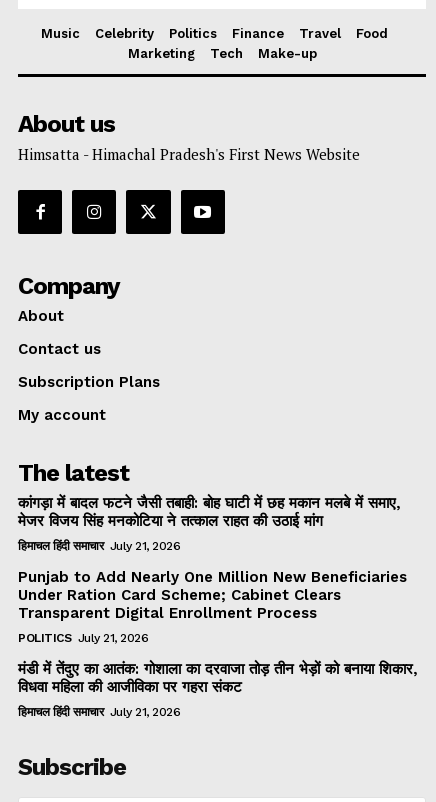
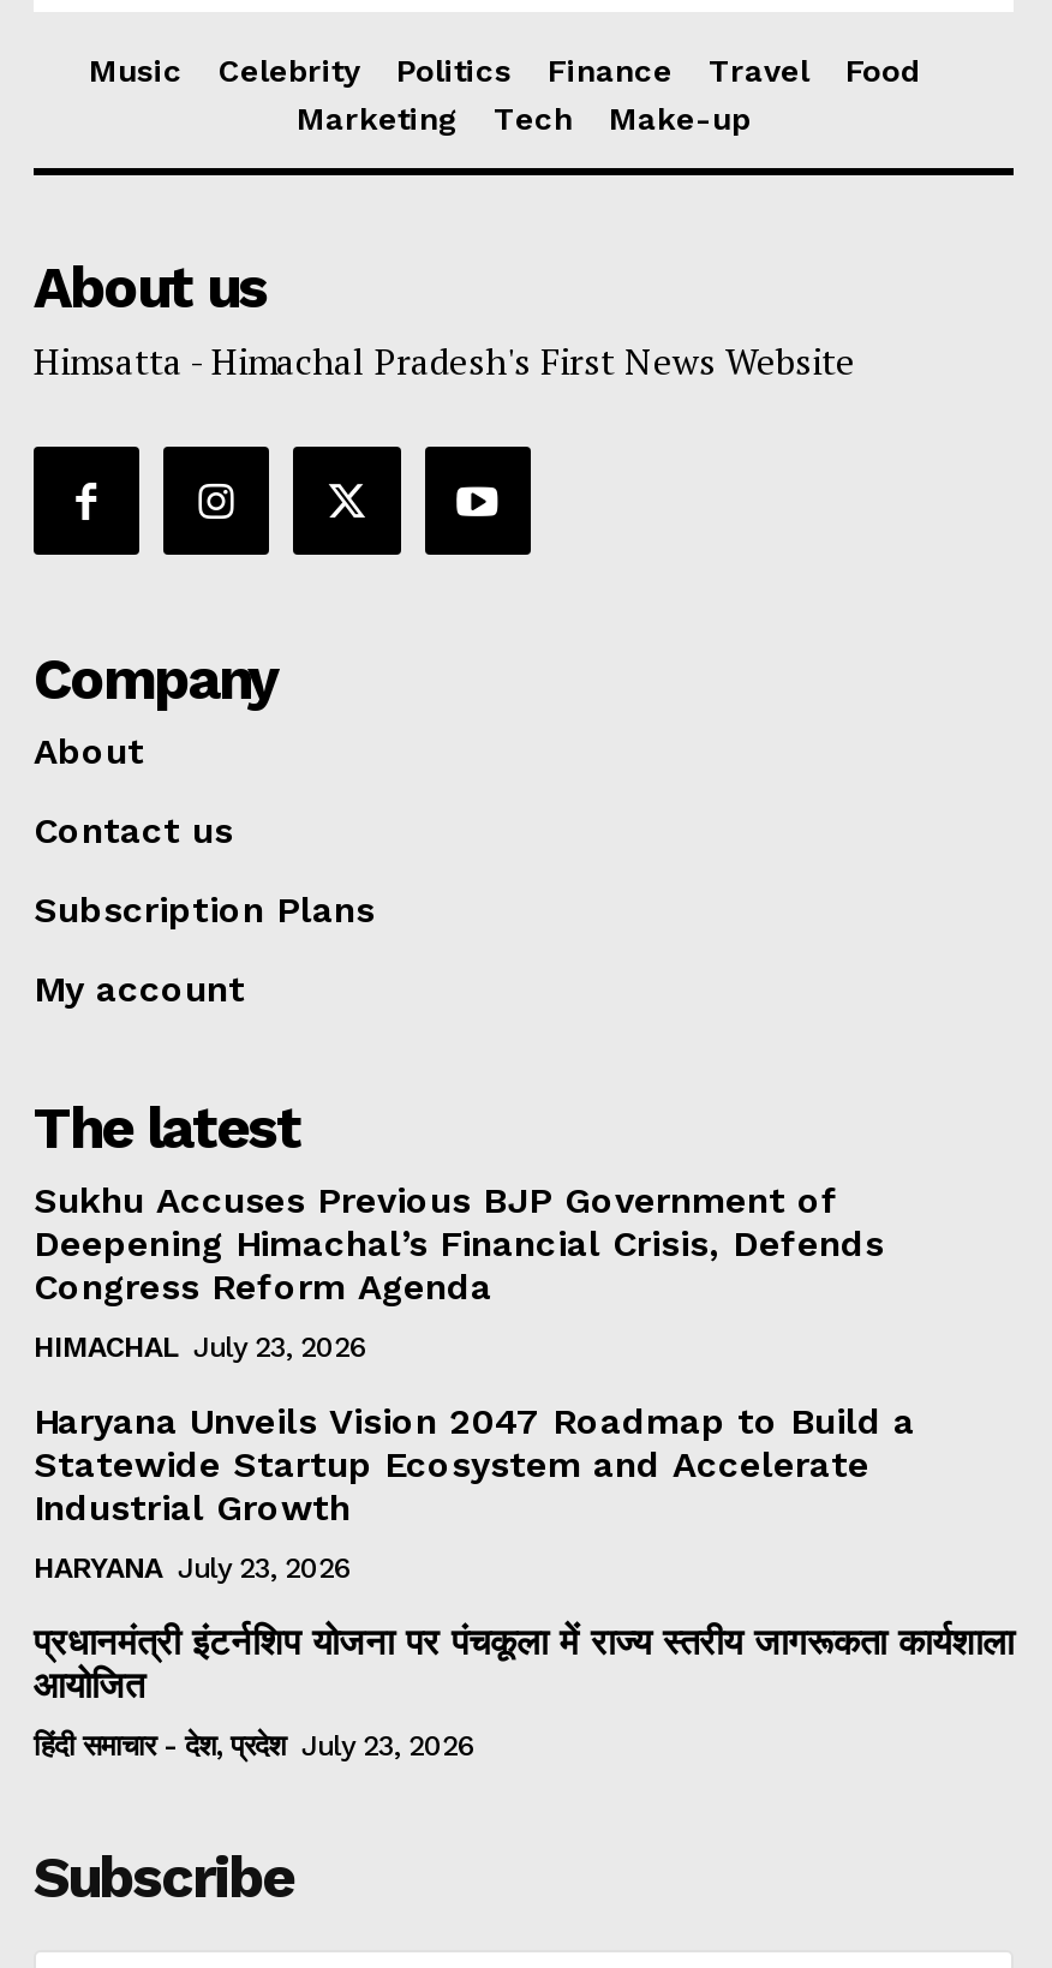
[18,494,401,530] कांगड़ा में बादल फटने जैसी तबाही: बोह घाटी में छह मकान मलबे में समाए, | मेजर विजय सिंह मनकोटिया ने तत्काल राहत की उठाई मांग -> [34,1178,884,1307] Sukhu Accuses Previous BJP Government of | Deepening Himachal’s Financial Crisis, Defends | Congress Reform Agenda
[18,539,180,553] हिमाचल हिंदी समाचार July 21, 2026 -> [34,1329,367,1363] HIMACHAL July 23, 2026
[18,568,407,622] Punjab to Add Nearly One Million New Beneficiaries | Under Ration Card Scheme; Cabinet Clears | Transparent Digital Enrollment Process -> [34,1399,915,1528] Haryana Unveils Vision 2047 Roadmap to Build a | Statewide Startup Ecosystem and Accelerate | Industrial Growth
[18,631,148,645] POLITICS July 21, 2026 -> [34,1550,352,1584] HARYANA July 23, 2026
[18,660,418,696] मंडी में तेंदुए का आतंक: गोशाला का दरवाजा तोड़ तीन भेड़ों को बनाया शिकार, | विधवा महिला की आजीविका पर गहरा संकट -> [34,1620,1014,1706] प्रधानमंत्री इंटर्नशिप योजना पर पंचकूला में राज्य स्तरीय जागरूकता कार्यशाला | आयोजित
[18,705,180,719] हिमाचल हिंदी समाचार July 21, 2026 -> [34,1728,476,1761] हिंदी समाचार - देश, प्रदेश July 23, 2026

